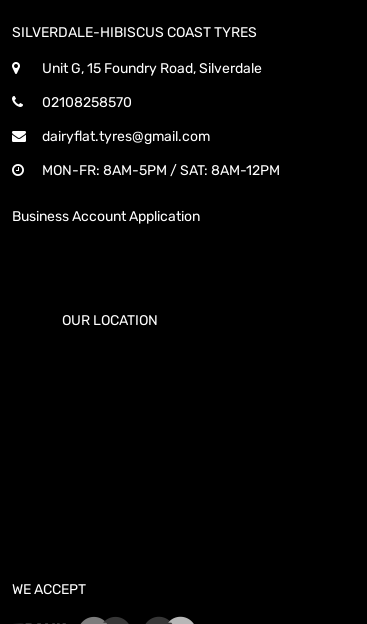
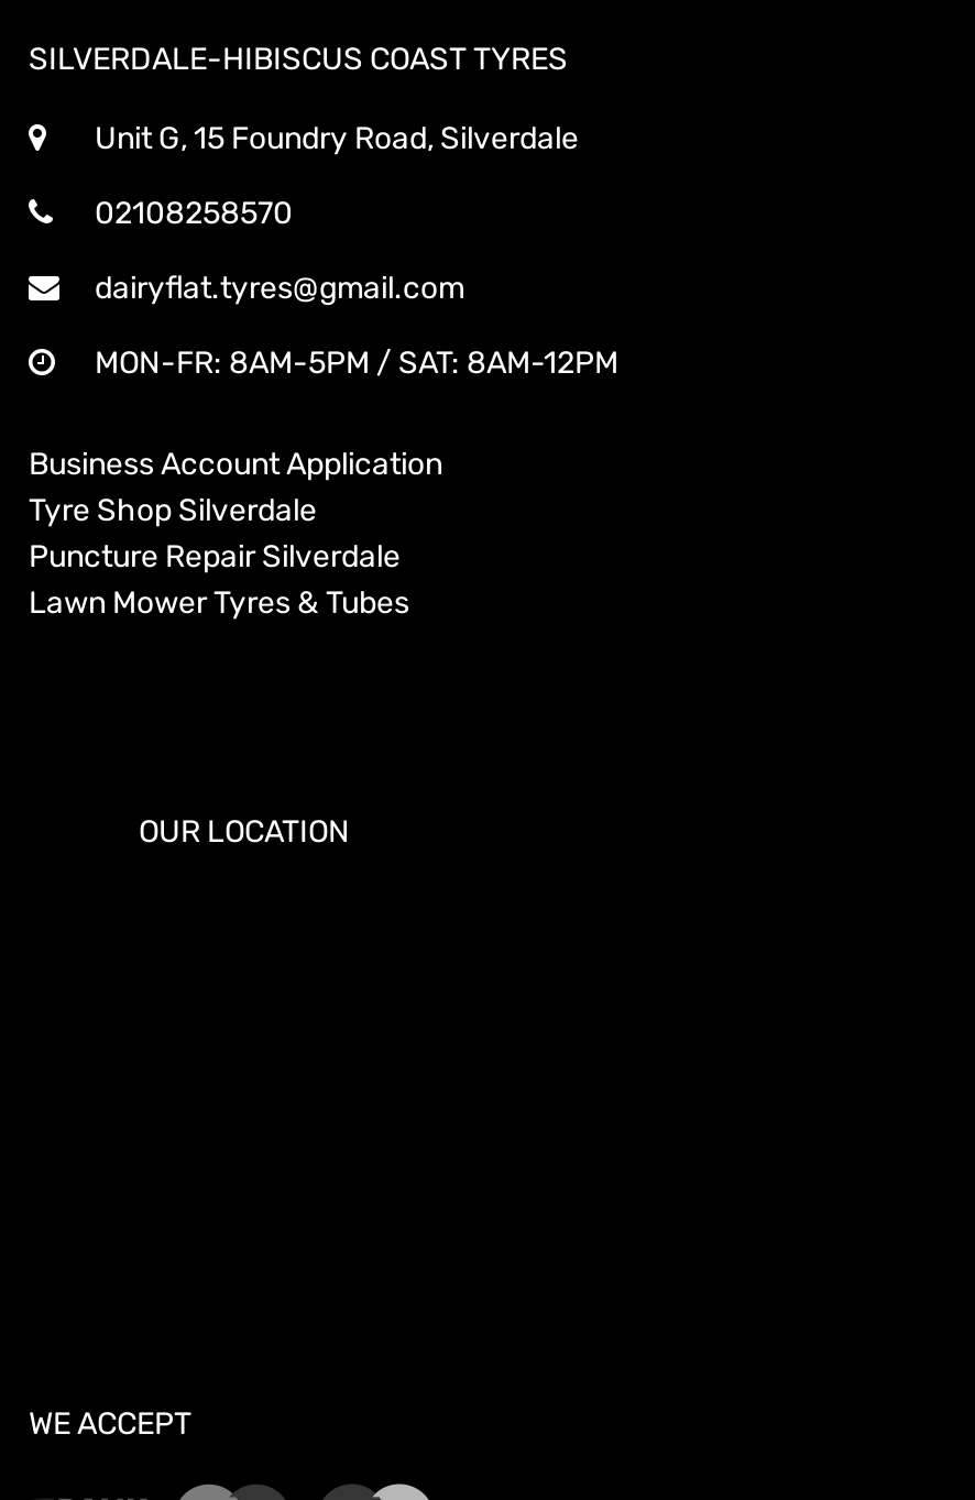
none -> [29,492,409,622] Tyre Shop Silverdale | Puncture Repair Silverdale | Lawn Mower Tyres & Tubes

